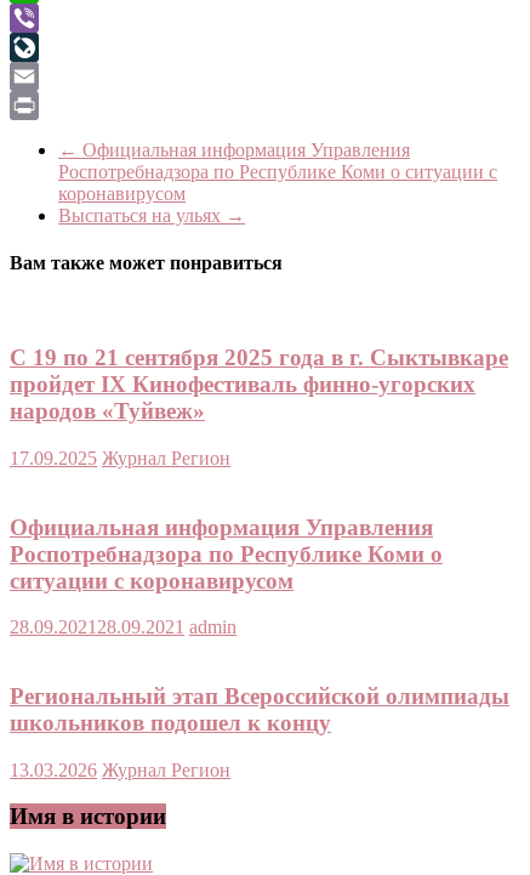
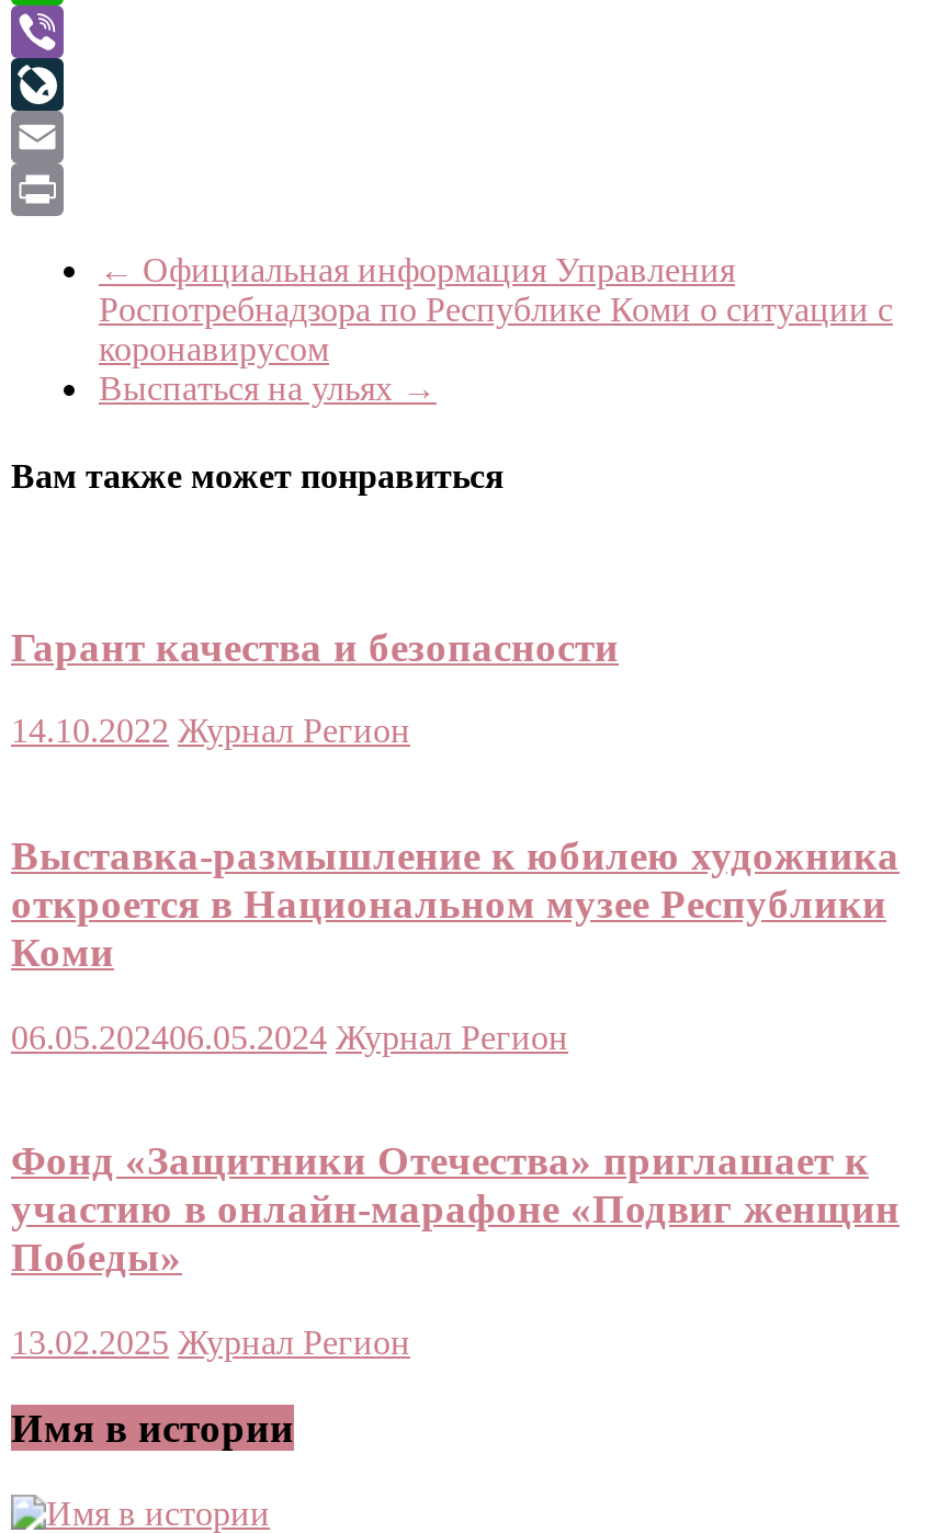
[10,345,508,424] С 19 по 21 сентября 2025 года в г. Сыктывкаре | пройдет IХ Кинофестиваль финно-угорских | народов «Туйвеж» -> [11,623,619,669] Гарант качества и безопасности
[10,448,230,468] 17.09.2025 Журнал Регион -> [11,712,410,750] 14.10.2022 Журнал Регион
[10,514,443,593] Официальная информация Управления | Роспотребнадзора по Республике Коми о | ситуации с коронавирусом -> [11,832,900,975] Выставка-размышление к юбилею художника | откроется в Национальном музее Республики | Коми
[10,617,236,637] 28.09.202128.09.2021 admin -> [11,1018,568,1055] 06.05.202406.05.2024 Журнал Регион
[10,683,509,735] Региональный этап Всероссийской олимпиады | школьников подошел к концу -> [11,1138,900,1281] Фонд «Защитники Отечества» приглашает к | участию в онлайн-марафоне «Подвиг женщин | Победы»
[10,759,230,780] 13.03.2026 Журнал Регион -> [11,1324,410,1361] 13.02.2025 Журнал Регион

